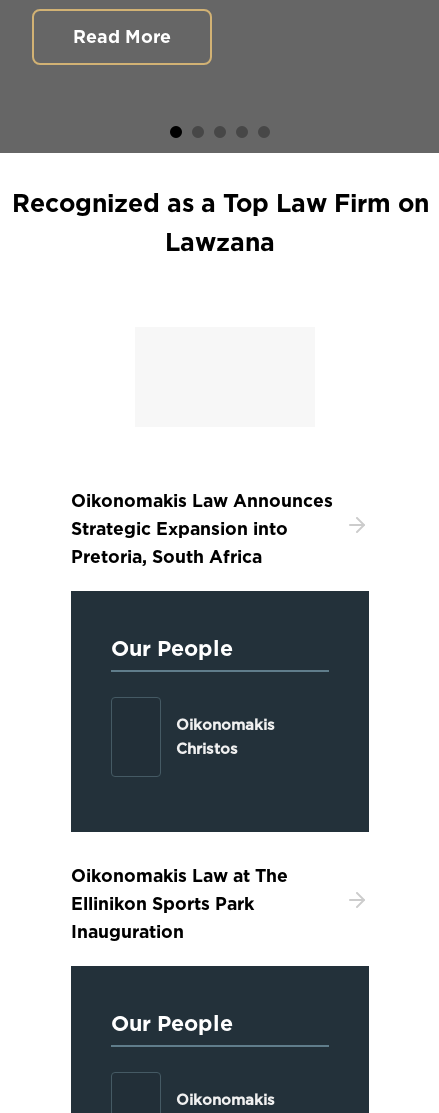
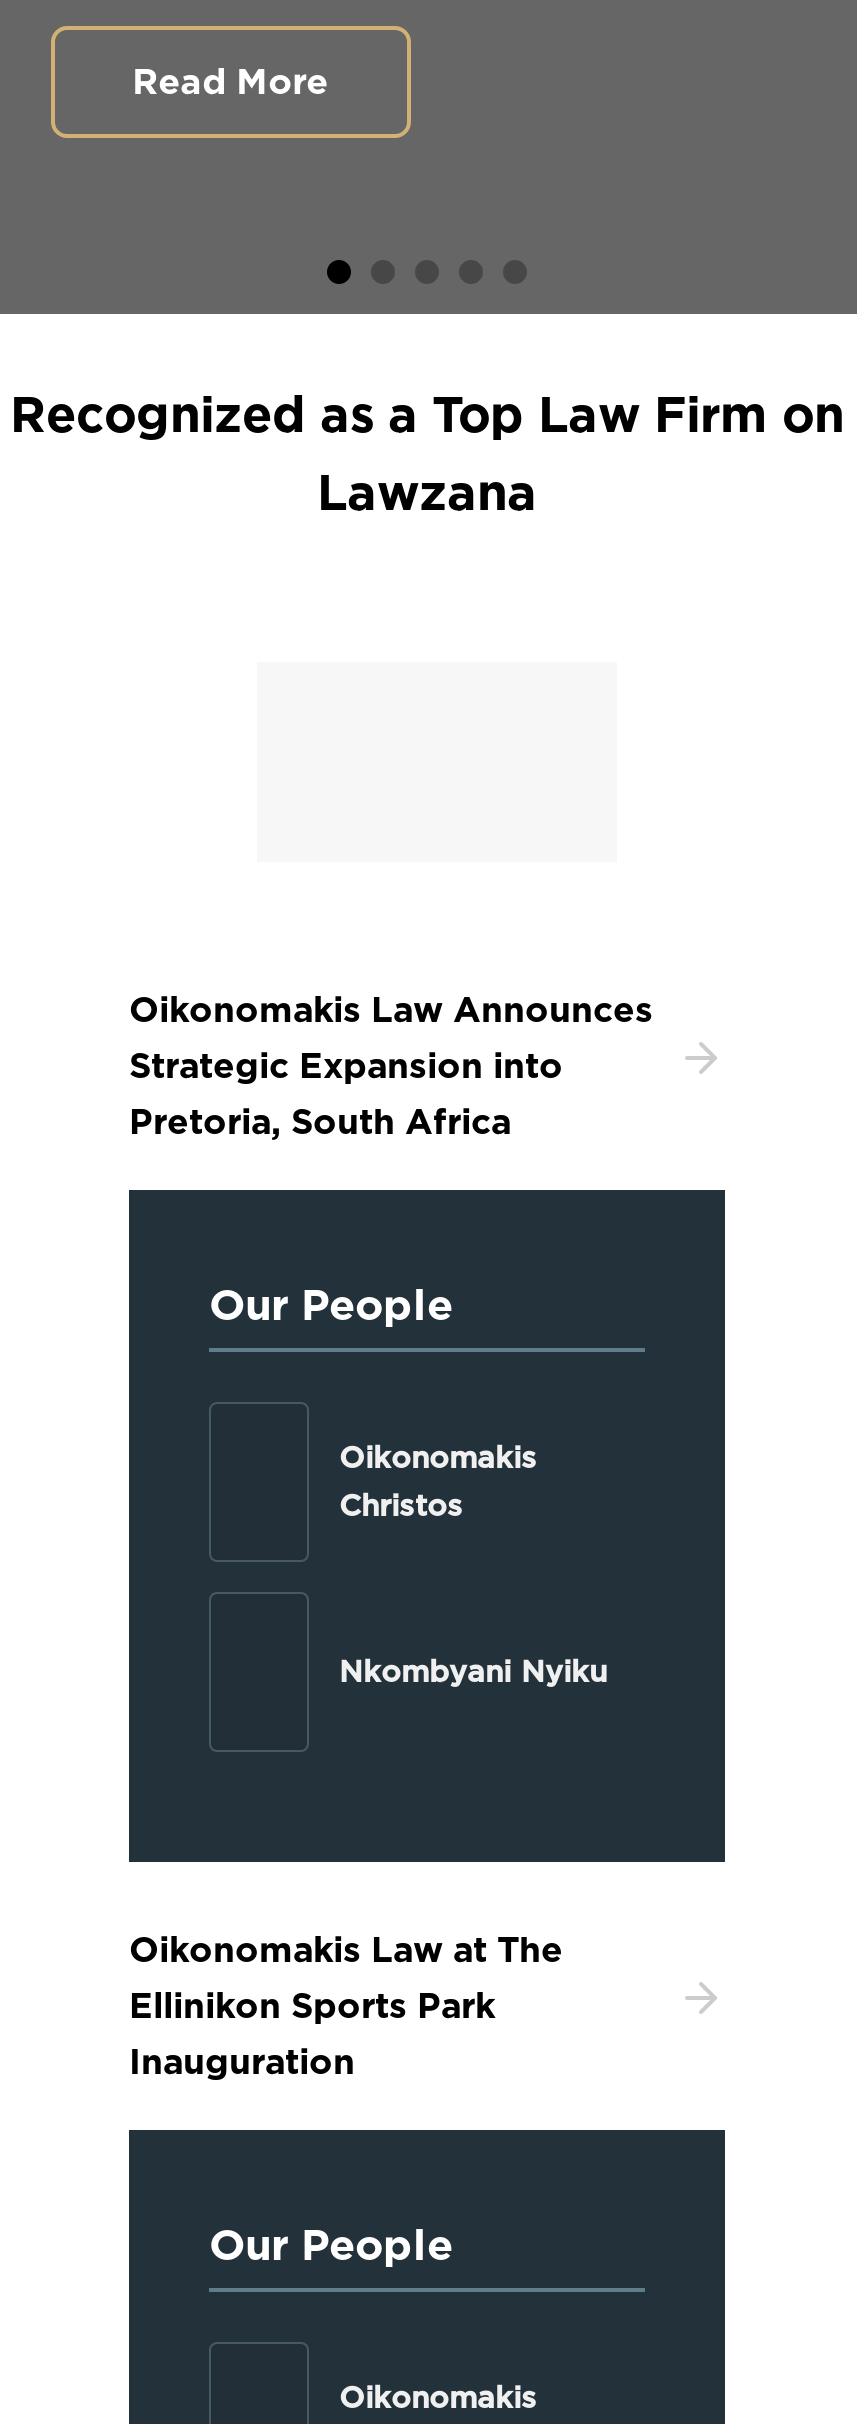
none -> [339,1654,607,1688] Nkombyani Nyiku

